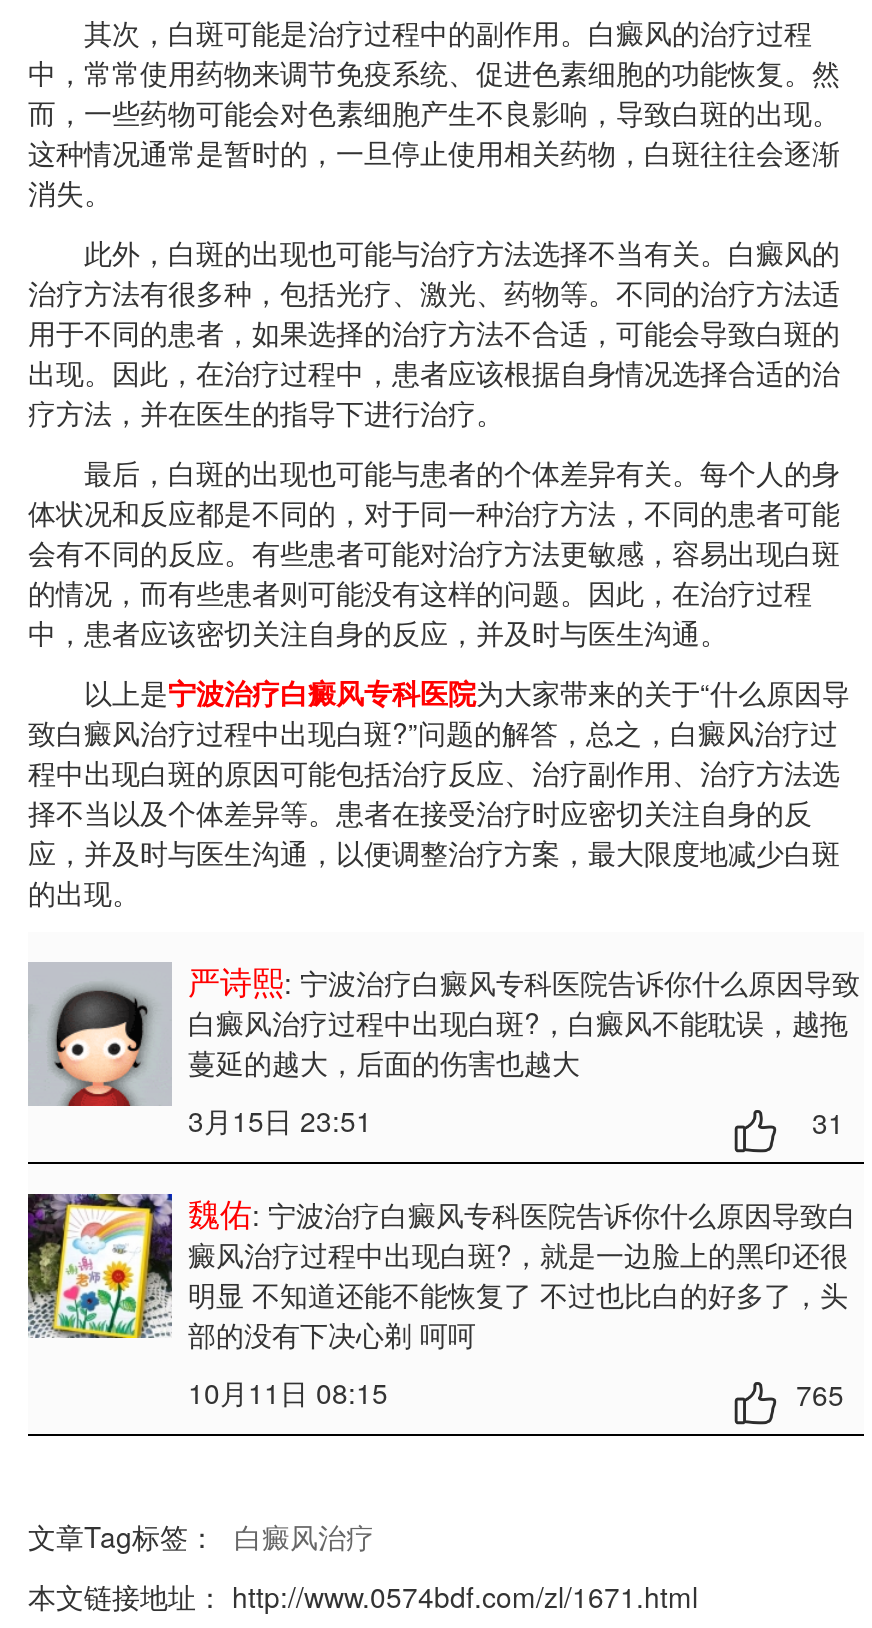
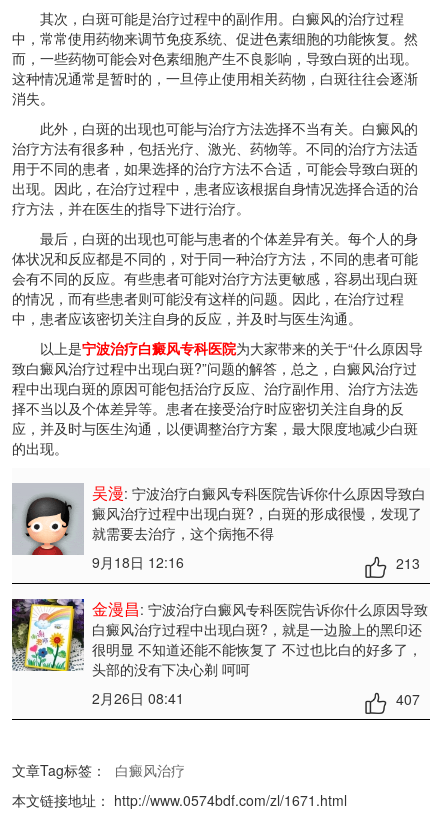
[188,958,860,1142] 严诗熙: 宁波治疗白癜风专科医院告诉你什么原因导致 | 白癜风治疗过程中出现白斑?，白癜风不能耽误，越拖 | 蔓延的越大，后面的伤害也越大 | 3月15日 23:51 | 31 -> [92,481,426,573] 吴漫: 宁波治疗白癜风专科医院告诉你什么原因导致白 | 癜风治疗过程中出现白斑?，白斑的形成很慢，发现了 | 就需要去治疗，这个病拖不得 | 9月18日 12:16 | 213
[188,1190,856,1414] 魏佑: 宁波治疗白癜风专科医院告诉你什么原因导致白 | 癜风治疗过程中出现白斑?，就是一边脸上的黑印还很 | 明显 不知道还能不能恢复了 不过也比白的好多了，头 | 部的没有下决心剃 呵呵 | 10月11日 08:15 | 765 -> [92,597,428,709] 金漫昌: 宁波治疗白癜风专科医院告诉你什么原因导致 | 白癜风治疗过程中出现白斑?，就是一边脸上的黑印还 | 很明显 不知道还能不能恢复了 不过也比白的好多了， | 头部的没有下决心剃 呵呵 | 2月26日 08:41 | 407

